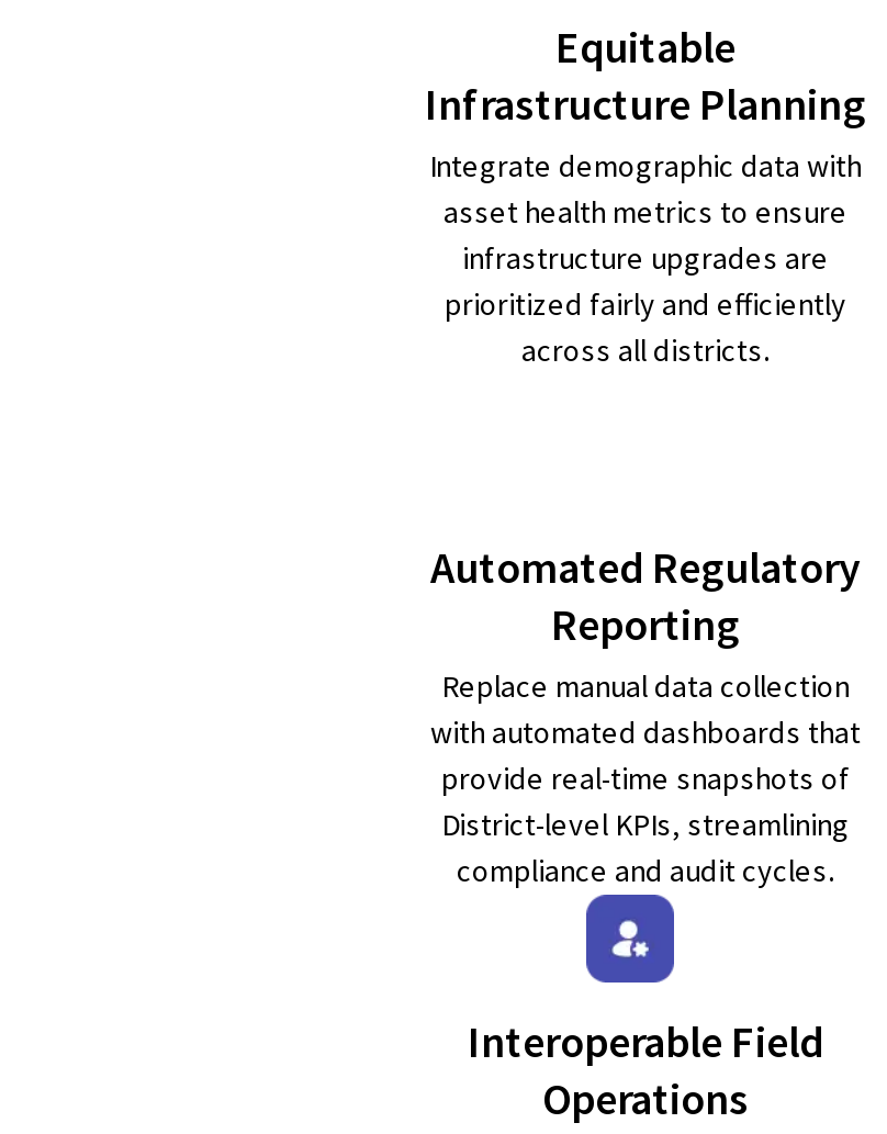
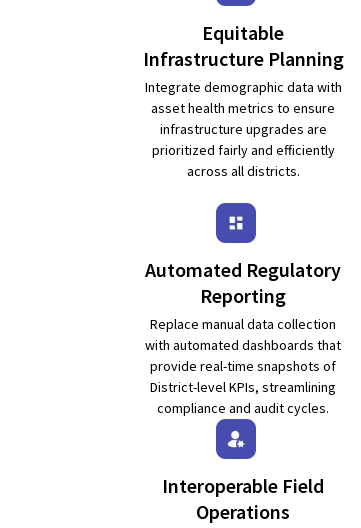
none -> [215,202,257,244] [image]

